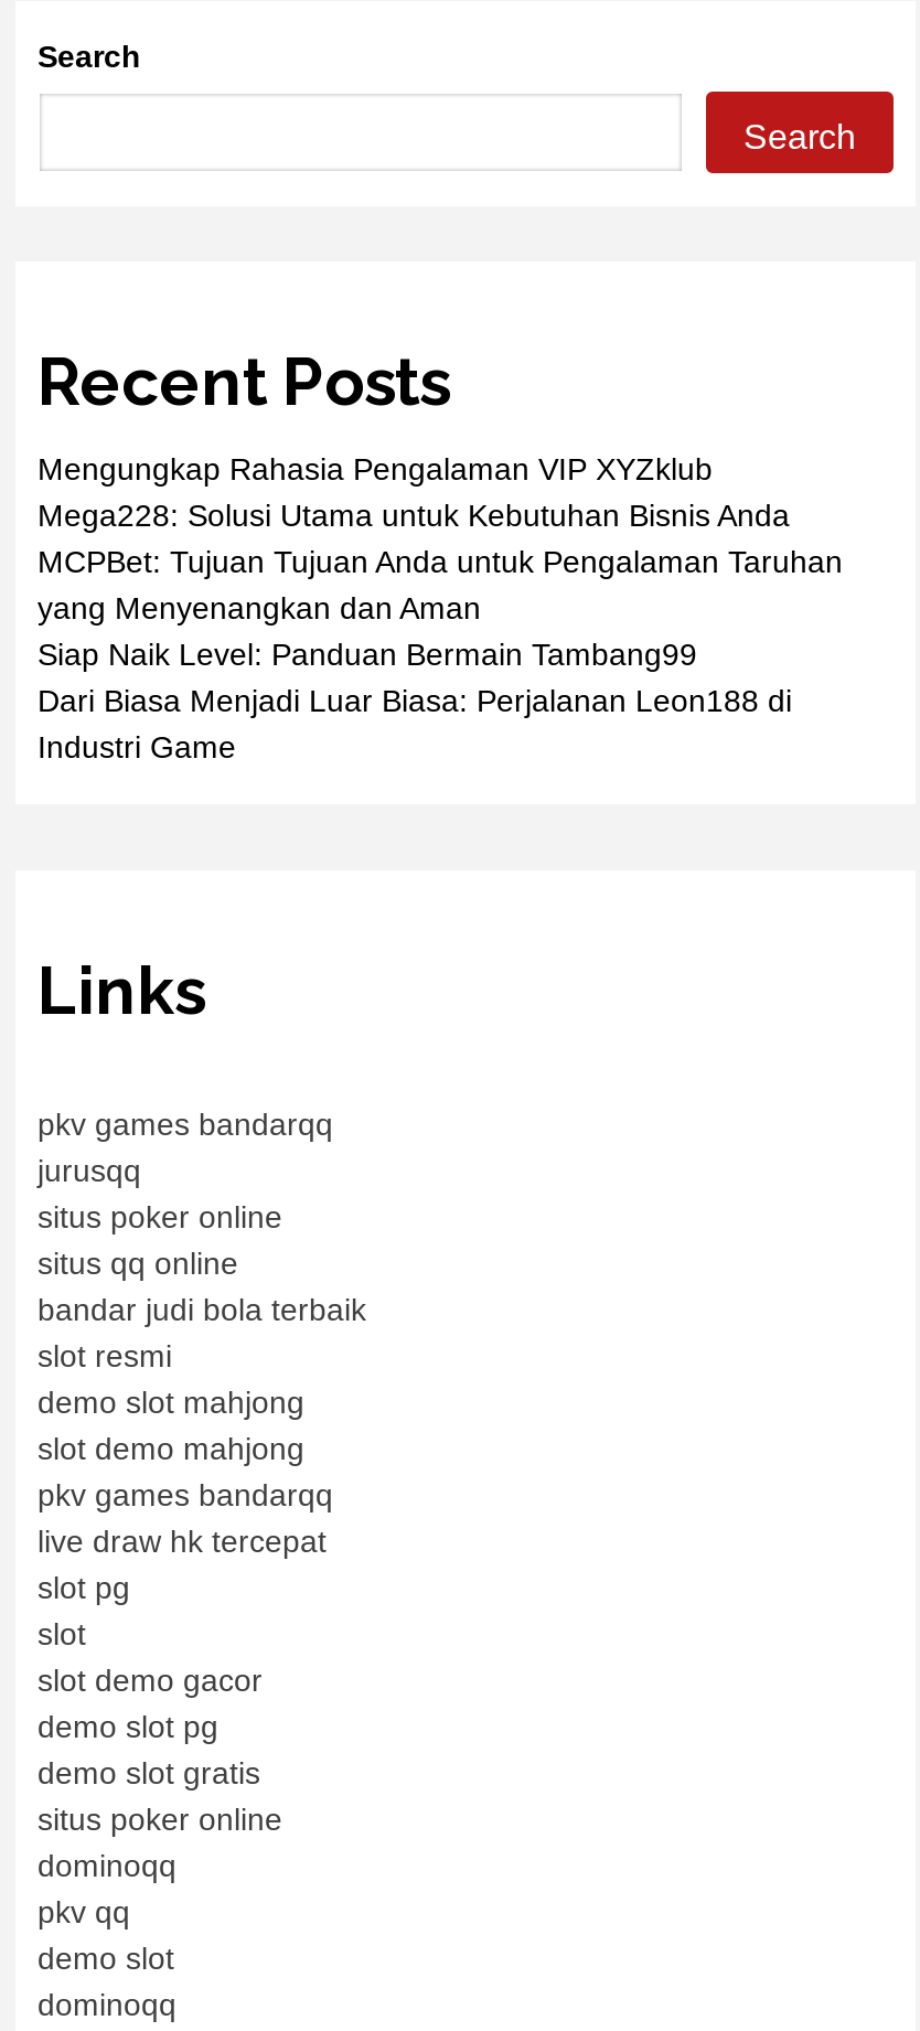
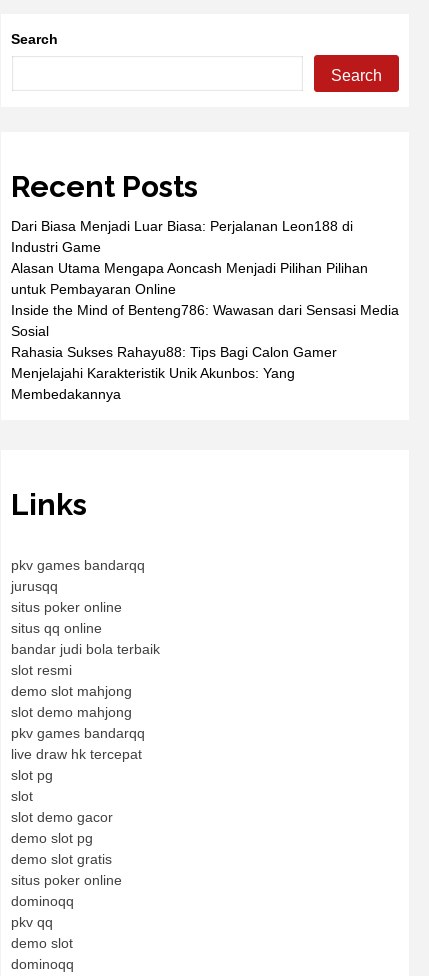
[38,452,843,673] Mengungkap Rahasia Pengalaman VIP XYZklub | Mega228: Solusi Utama untuk Kebutuhan Bisnis Anda | MCPBet: Tujuan Tujuan Anda untuk Pengalaman Taruhan | yang Menyenangkan dan Aman | Siap Naik Level: Panduan Bermain Tambang99 -> none
moved [38,684,792,765] -> [11,218,353,255]: Dari Biasa Menjadi Luar Biasa: Perjalanan Leon188 di | Industri Game
none -> [11,260,399,402] Alasan Utama Mengapa Aoncash Menjadi Pilihan Pilihan | untuk Pembayaran Online | Inside the Mind of Benteng786: Wawasan dari Sensasi Media | Sosial | Rahasia Sukses Rahayu88: Tips Bagi Calon Gamer | Menjelajahi Karakteristik Unik Akunbos: Yang | Membedakannya

